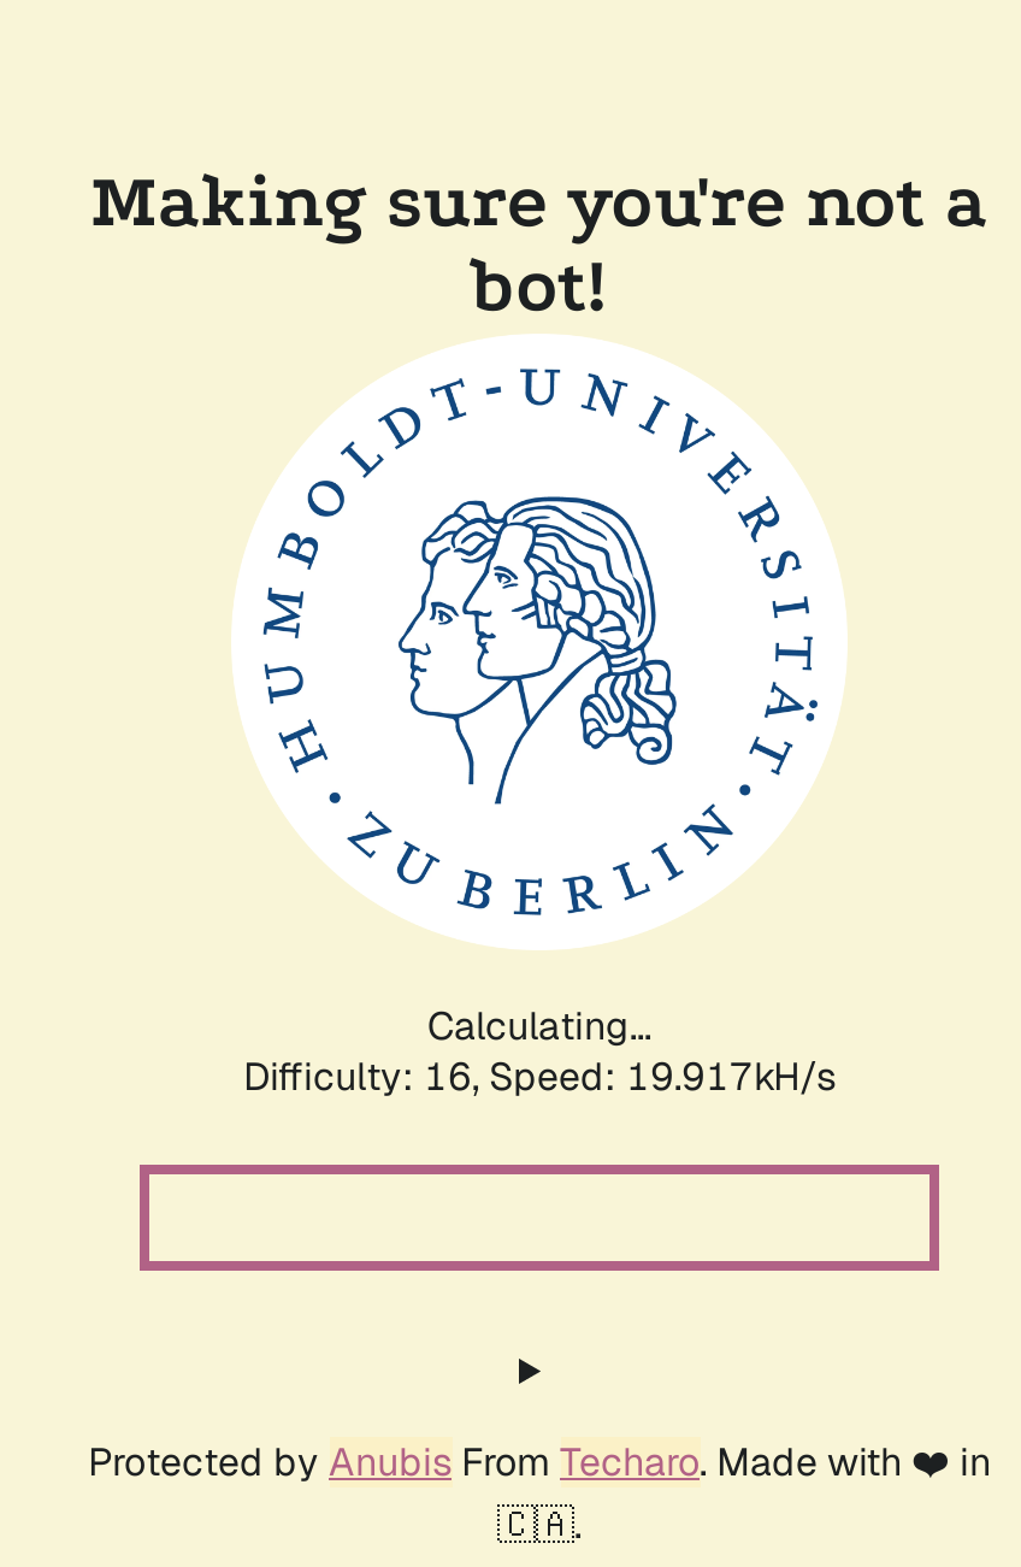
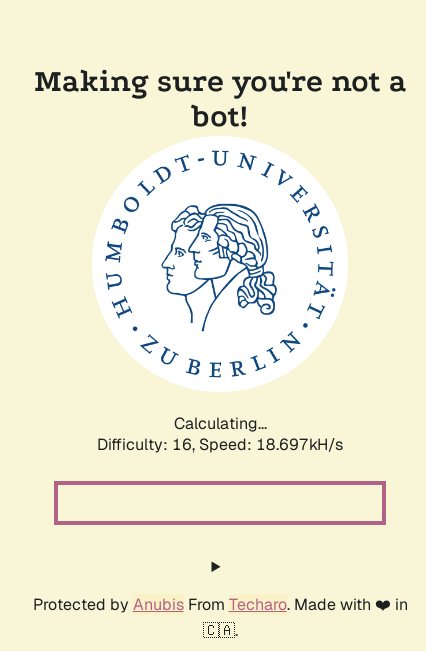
[243,1051,836,1102] Difficulty: 16, Speed: 19.917kH/s -> [97,434,343,455] Difficulty: 16, Speed: 18.697kH/s

